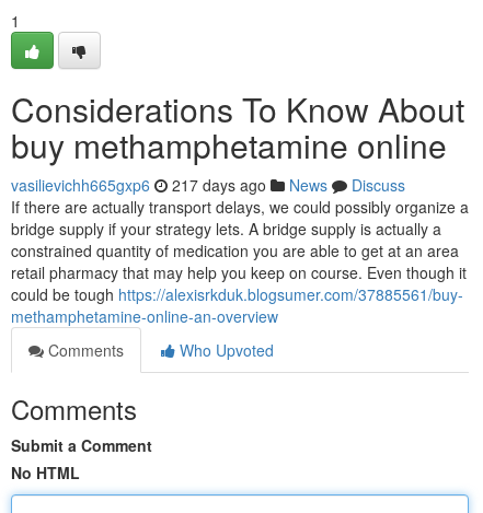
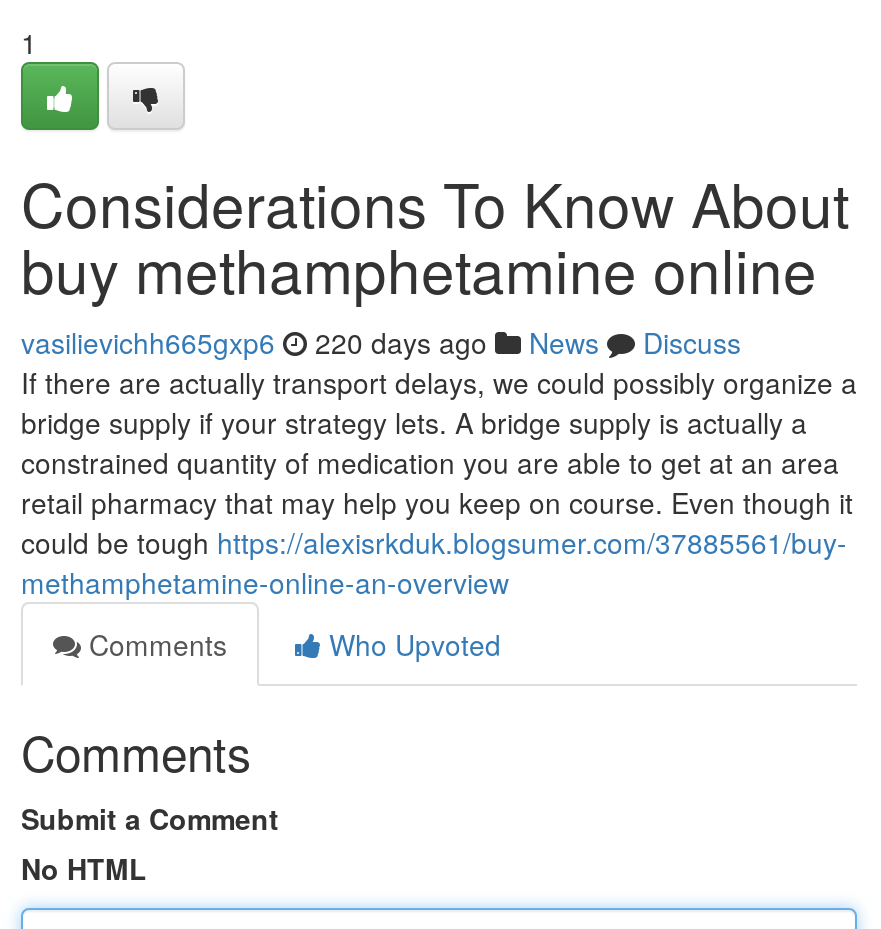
[11,174,405,196] vasilievichh665gxp6 217 days ago News Discuss -> [21,322,741,362] vasilievichh665gxp6 220 days ago News Discuss

